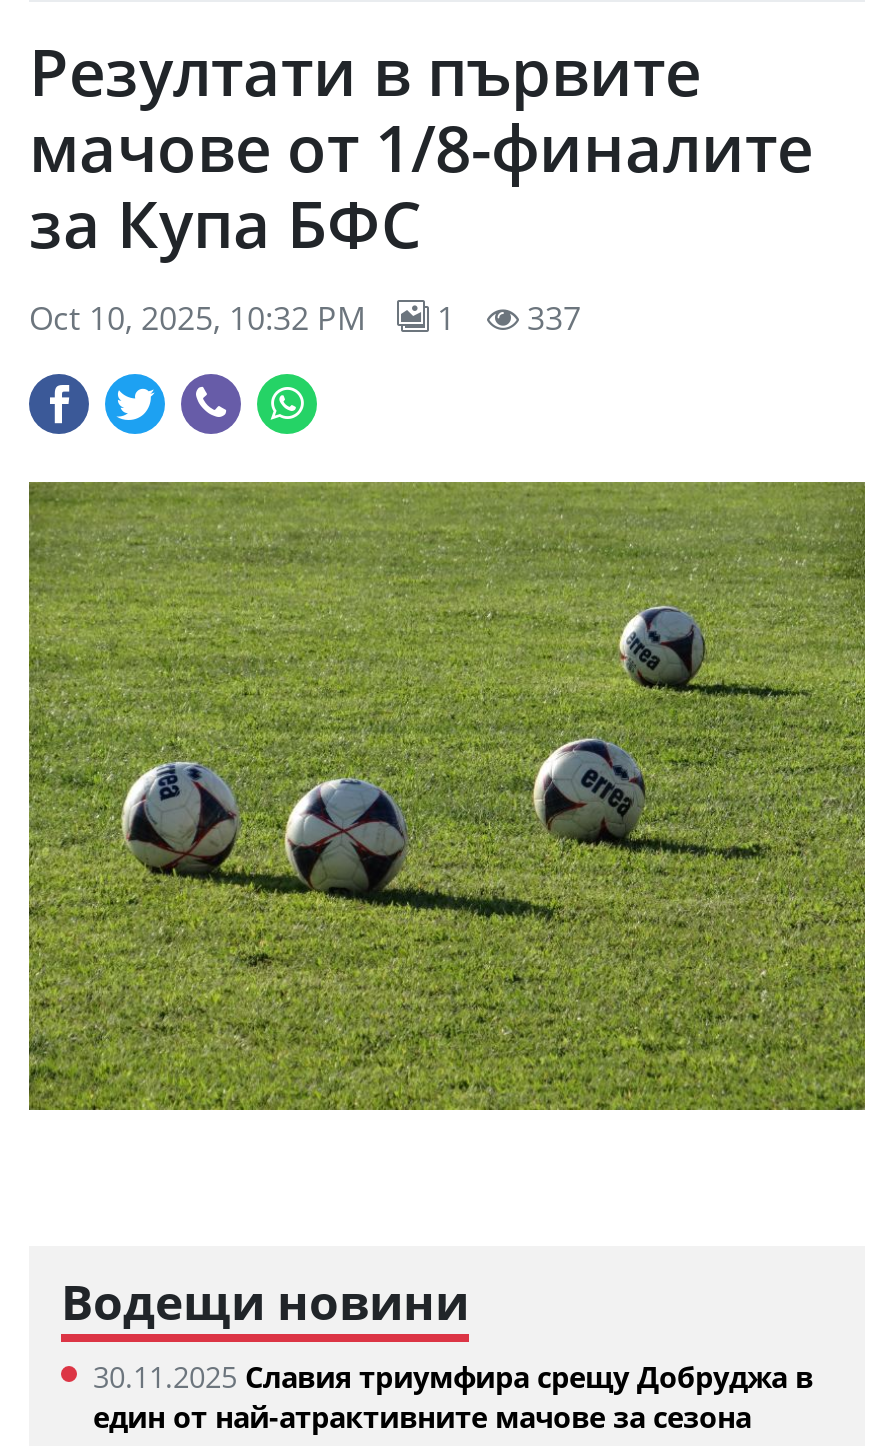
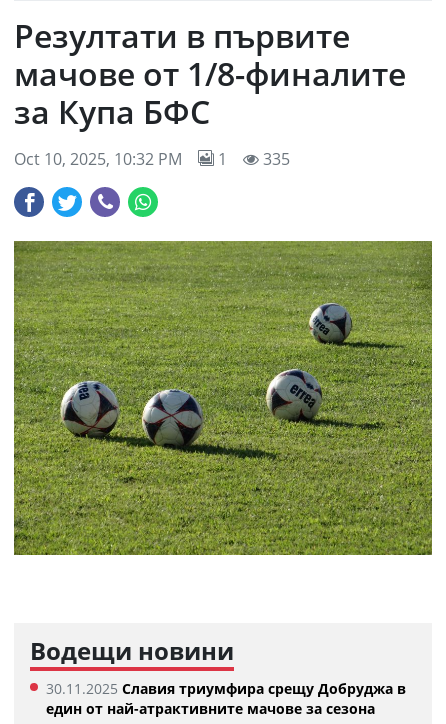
[29,296,581,340] Oct 10, 2025, 10:32 PM 1 337 -> [14,148,290,170] Oct 10, 2025, 10:32 PM 1 335

